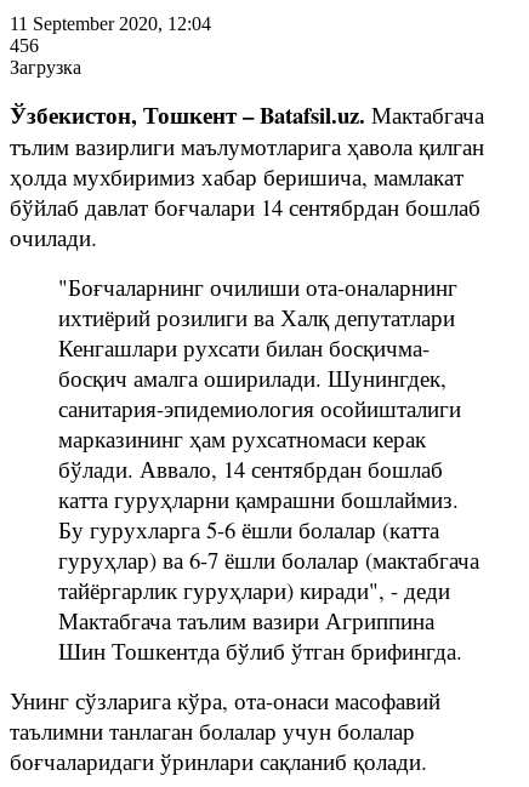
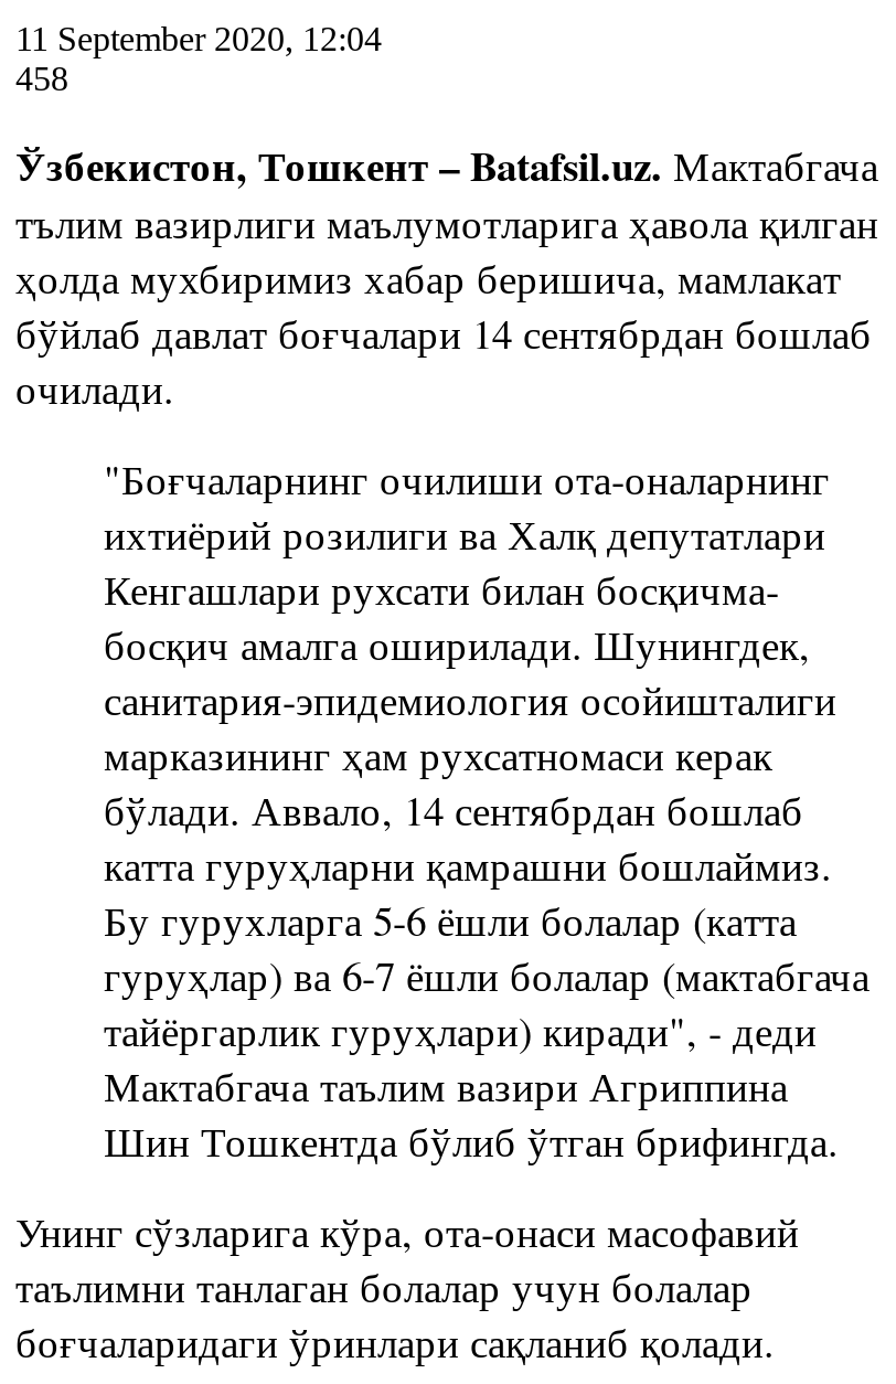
[10,35,81,77] 456 | Загрузка -> [15,59,68,97] 458

